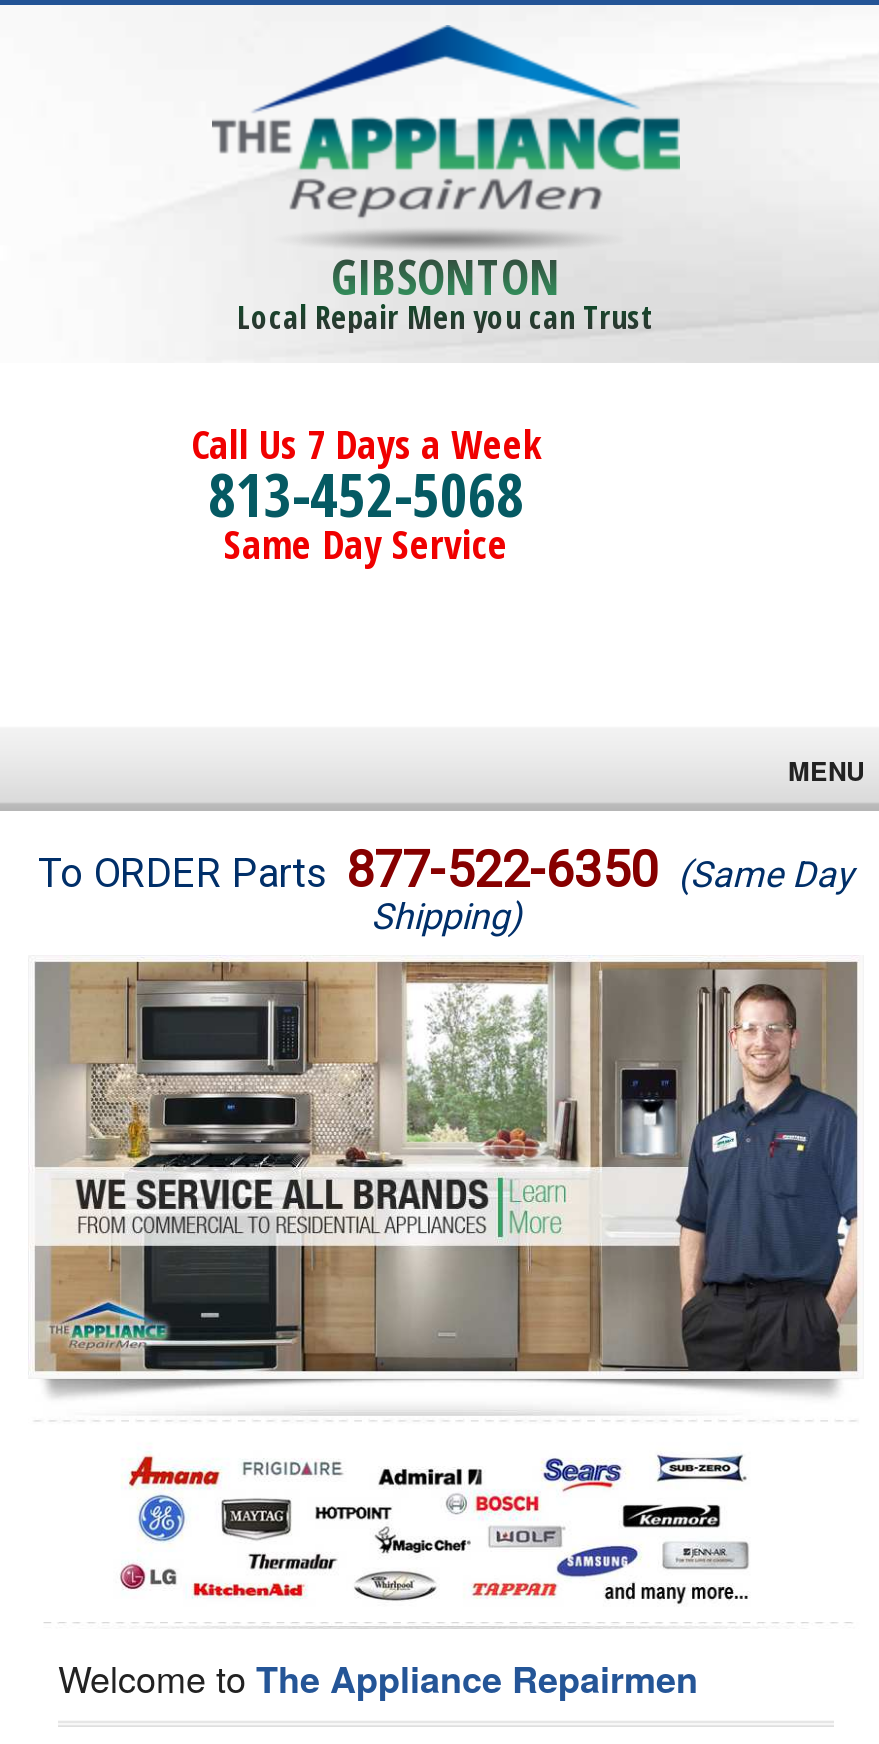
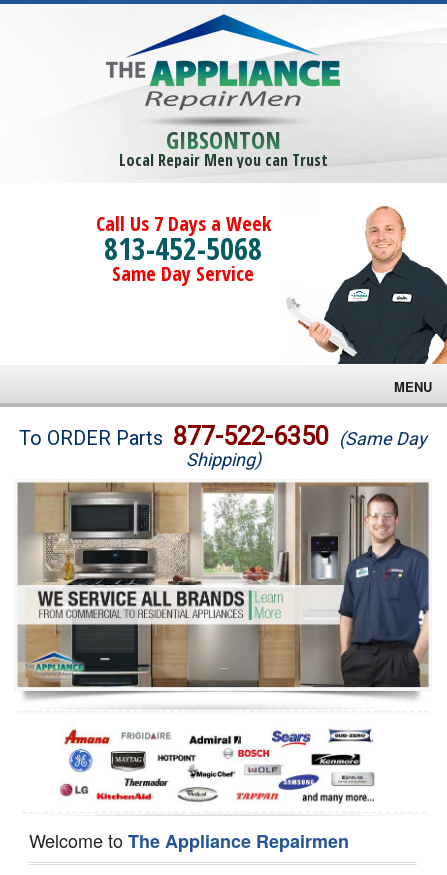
none -> [287,205,444,365] [image]

